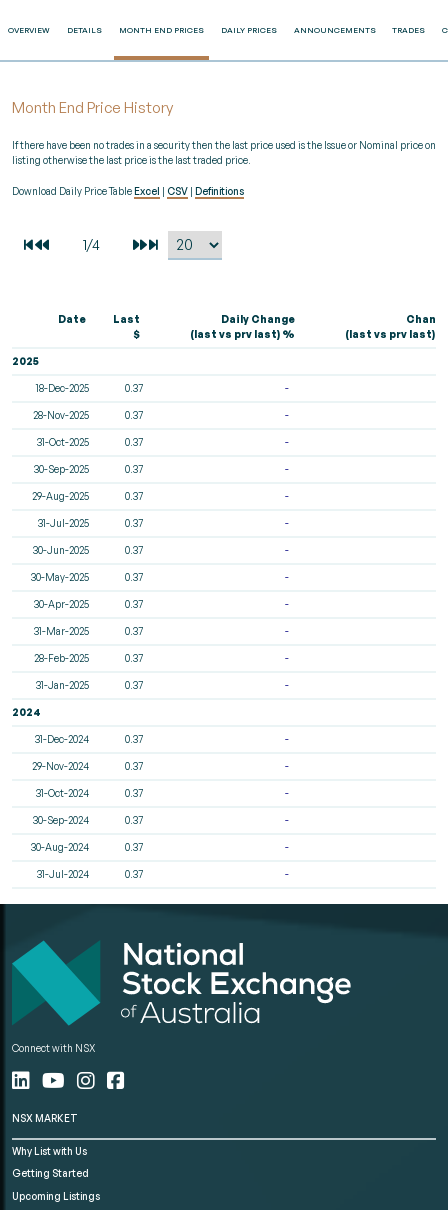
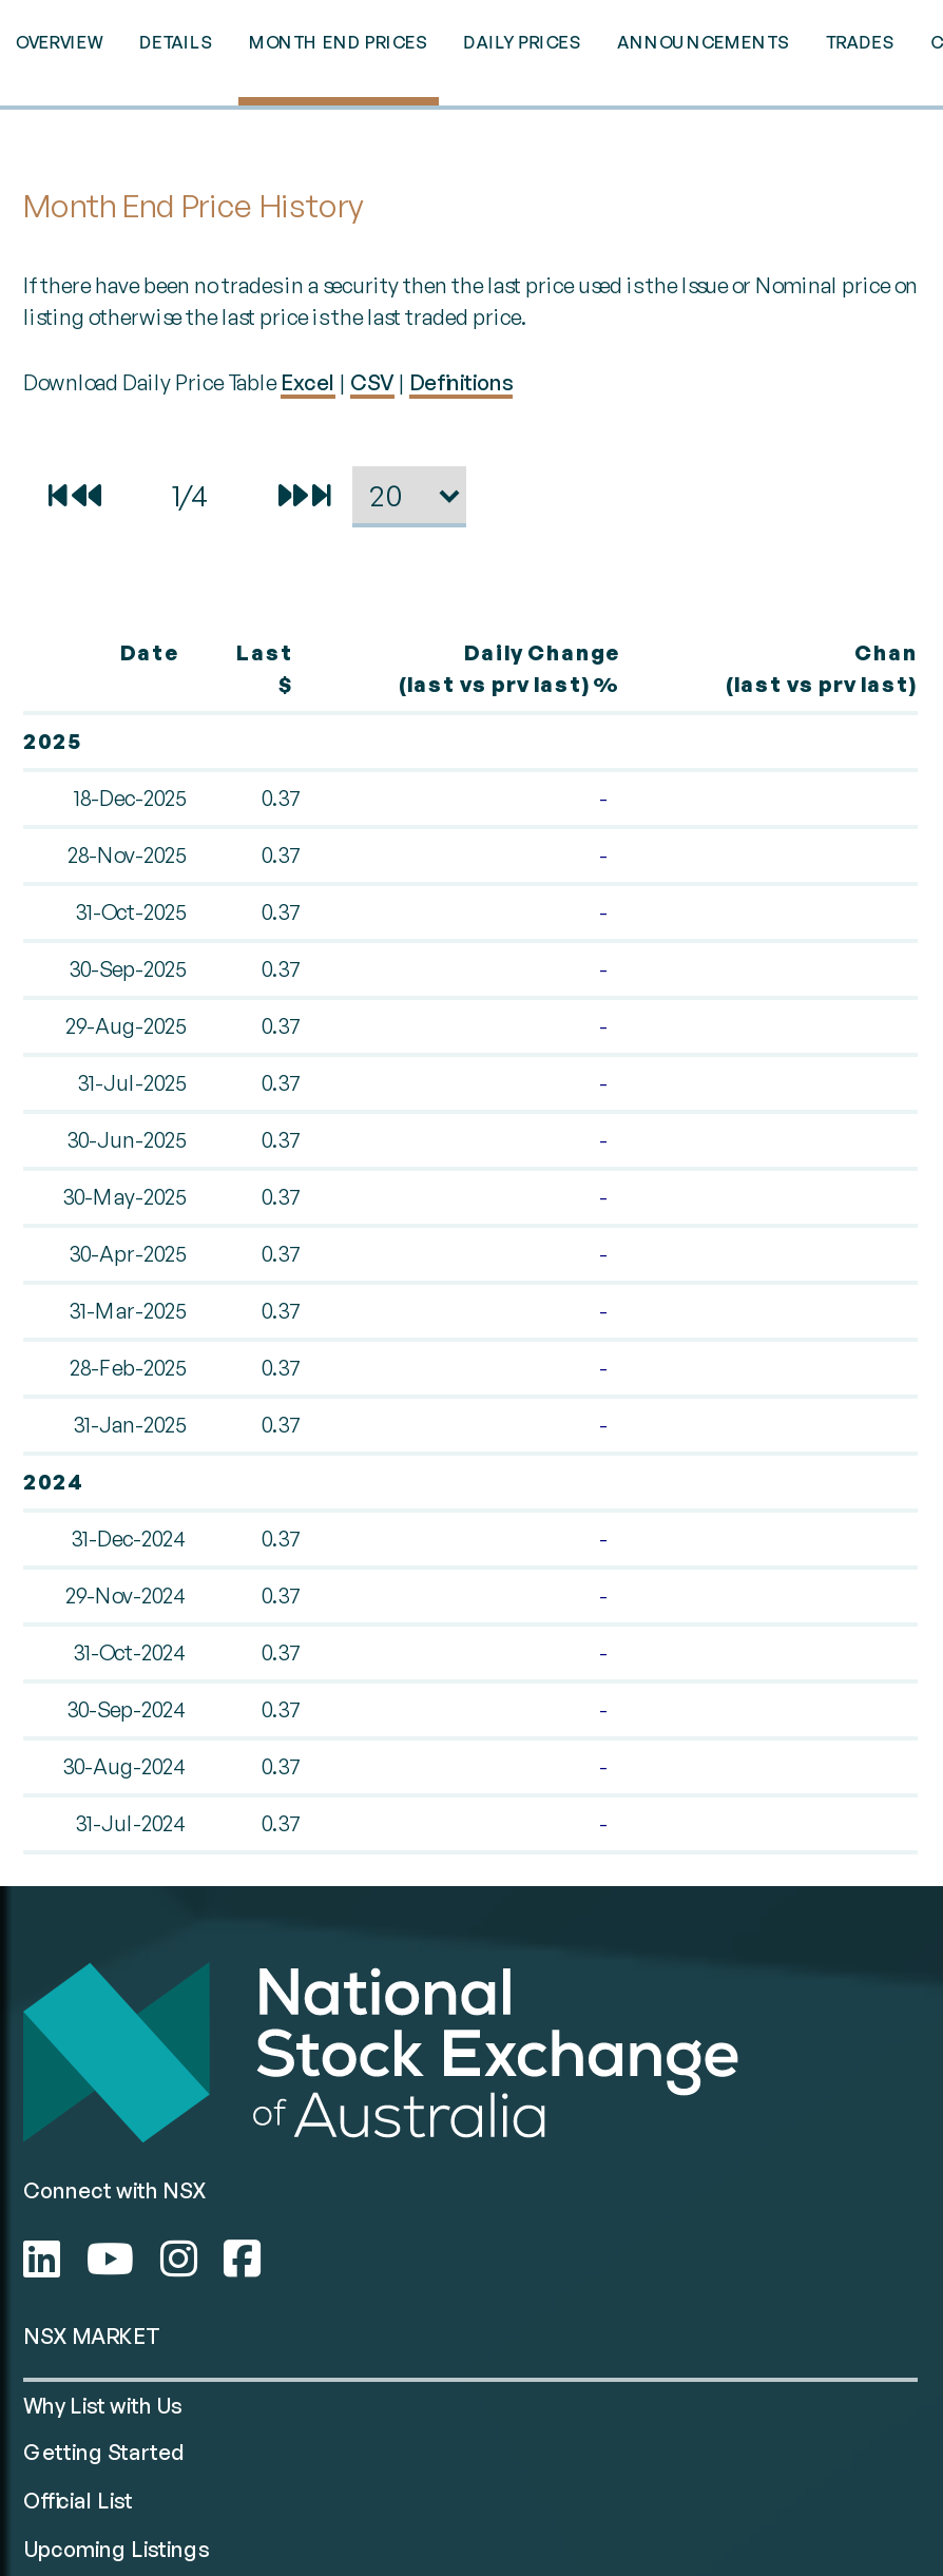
none -> [23,2487,133,2512] Official List

